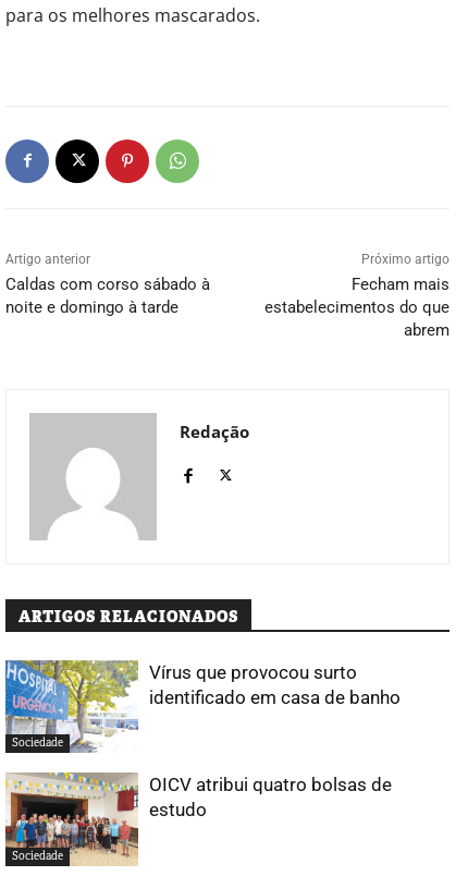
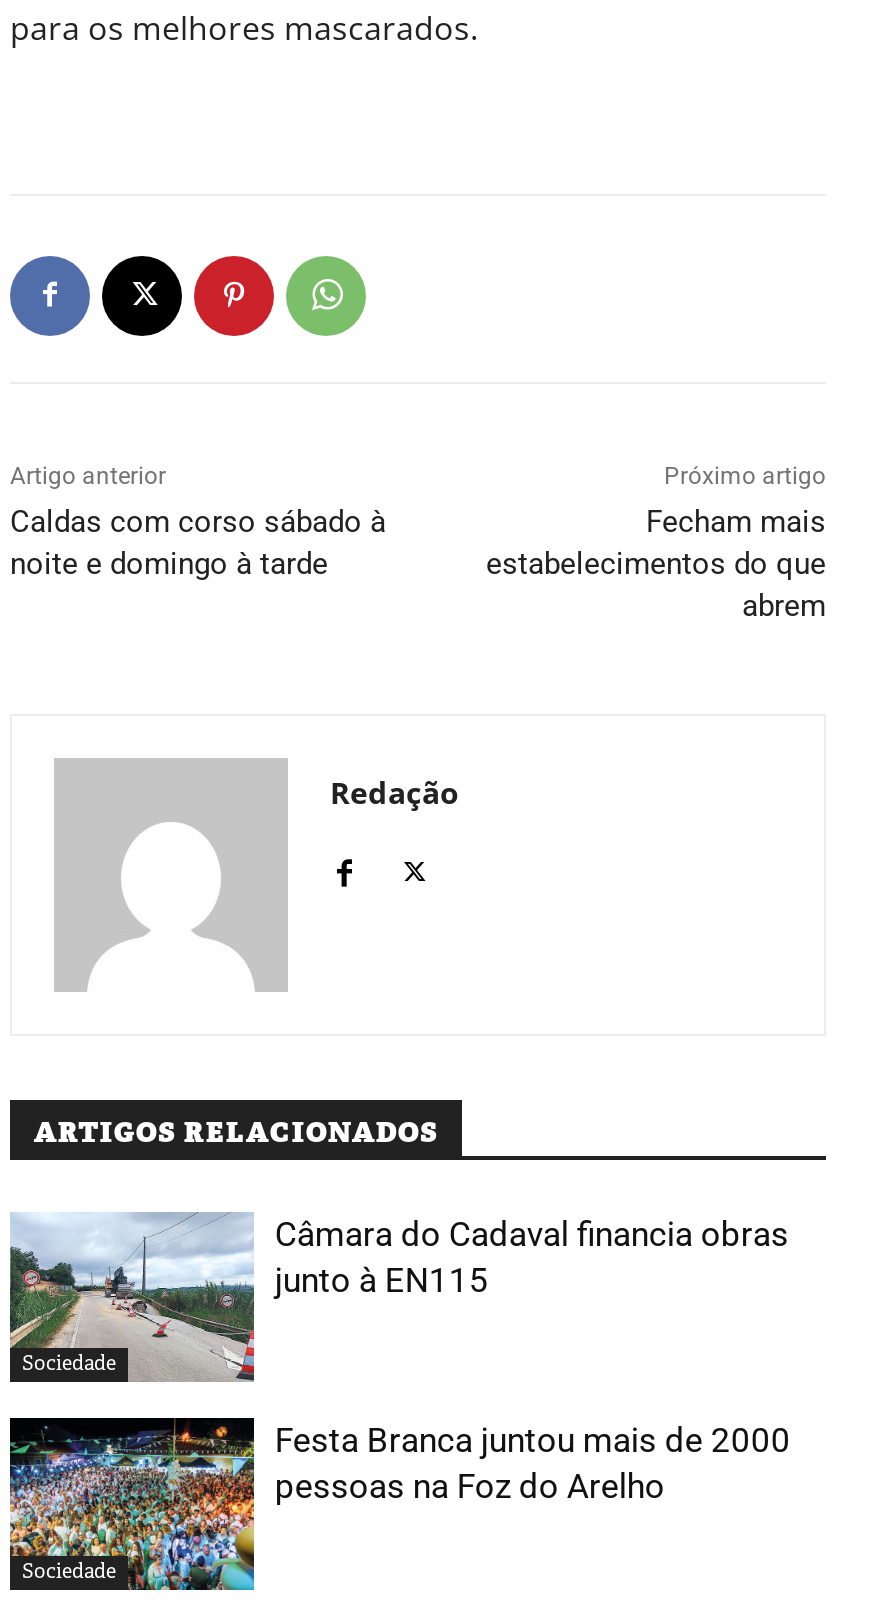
[4,659,401,753] [image] | Vírus que provocou surto | identificado em casa de banho -> [8,1212,789,1384] [image] | Câmara do Cadaval financia obras | junto à EN115
[4,771,392,866] [image] | OICV atribui quatro bolsas de | estudo -> [8,1416,791,1592] [image] | Festa Branca juntou mais de 2000 | pessoas na Foz do Arelho

